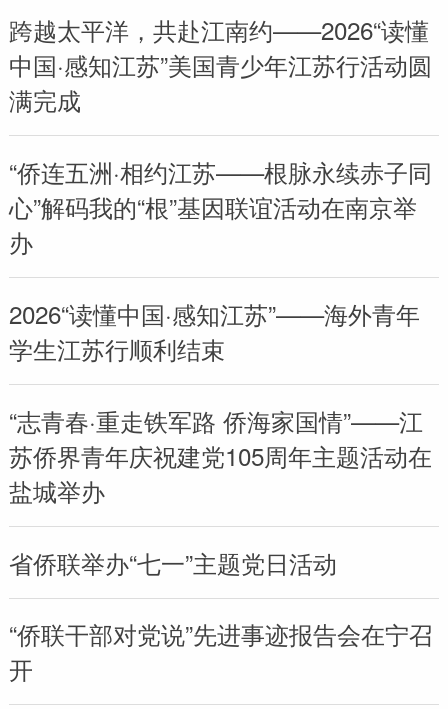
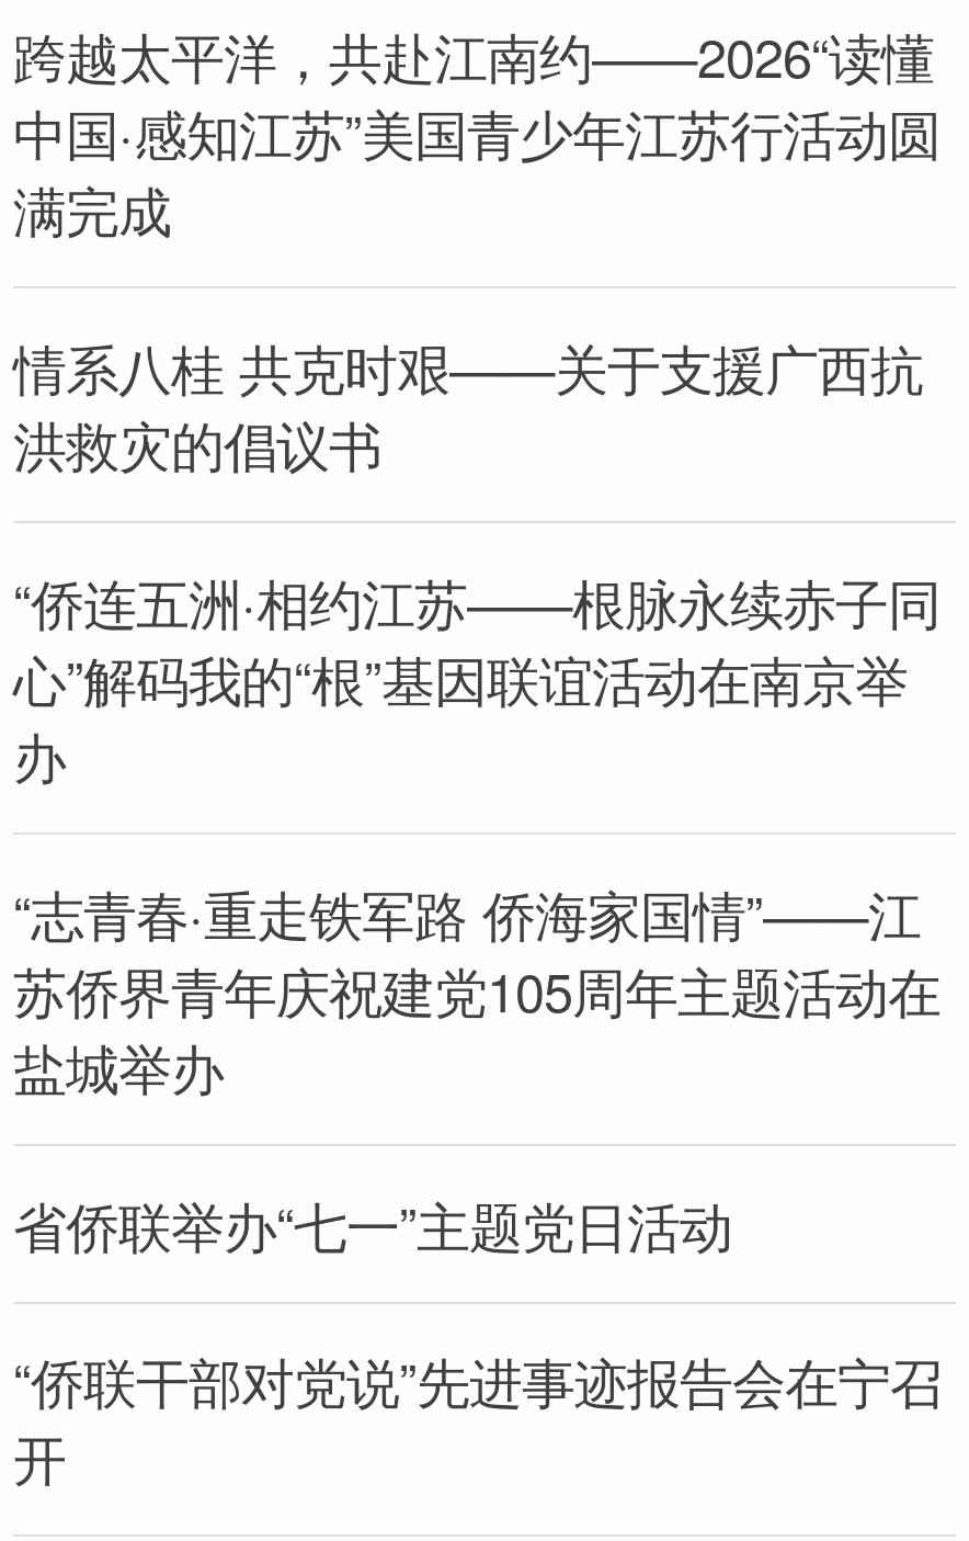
none -> [13,328,923,482] 情系八桂 共克时艰——关于支援广西抗 | 洪救灾的倡议书
moved [9,154,432,259] -> [13,563,941,793]: “侨连五洲·相约江苏——根脉永续赤子同 | 心”解码我的“根”基因联谊活动在南京举 | 办
[9,296,420,366] 2026“读懂中国·感知江苏”——海外青年 | 学生江苏行顺利结束 -> none

